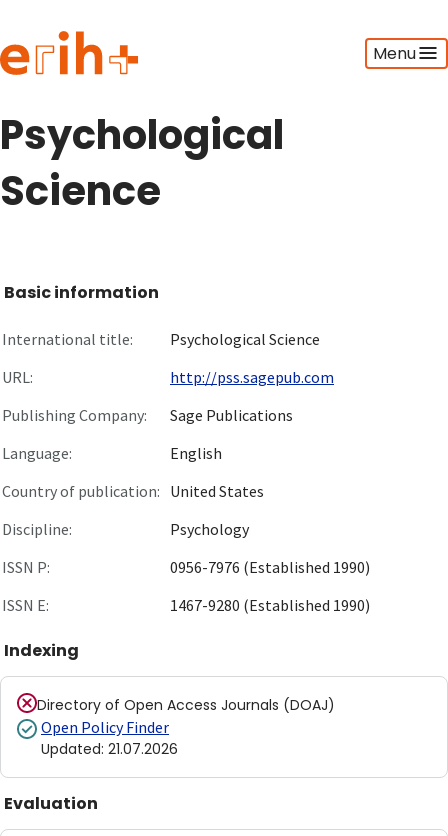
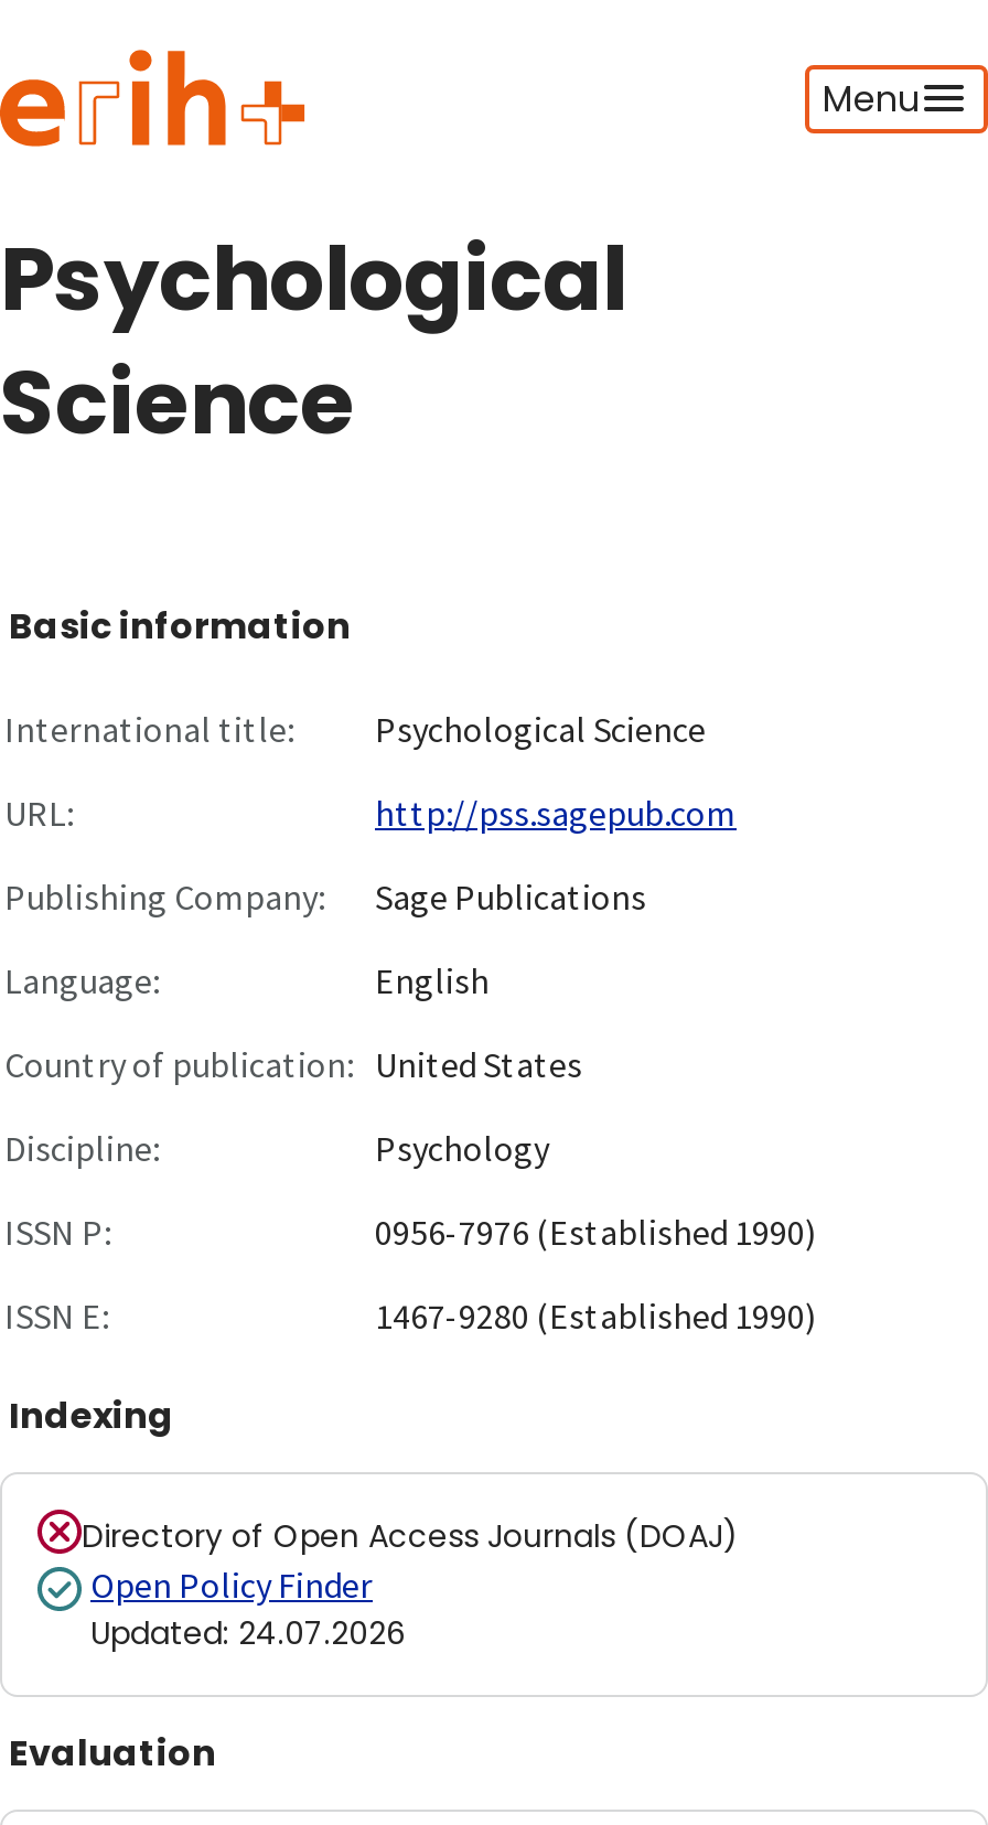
[41,739,178,759] Updated: 21.07.2026 -> [90,1612,406,1656] Updated: 24.07.2026

